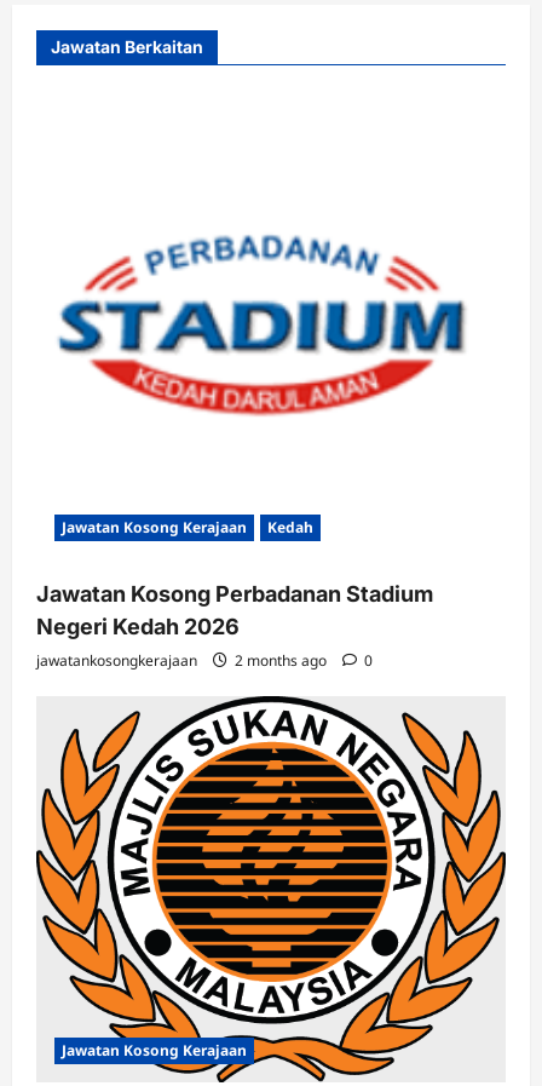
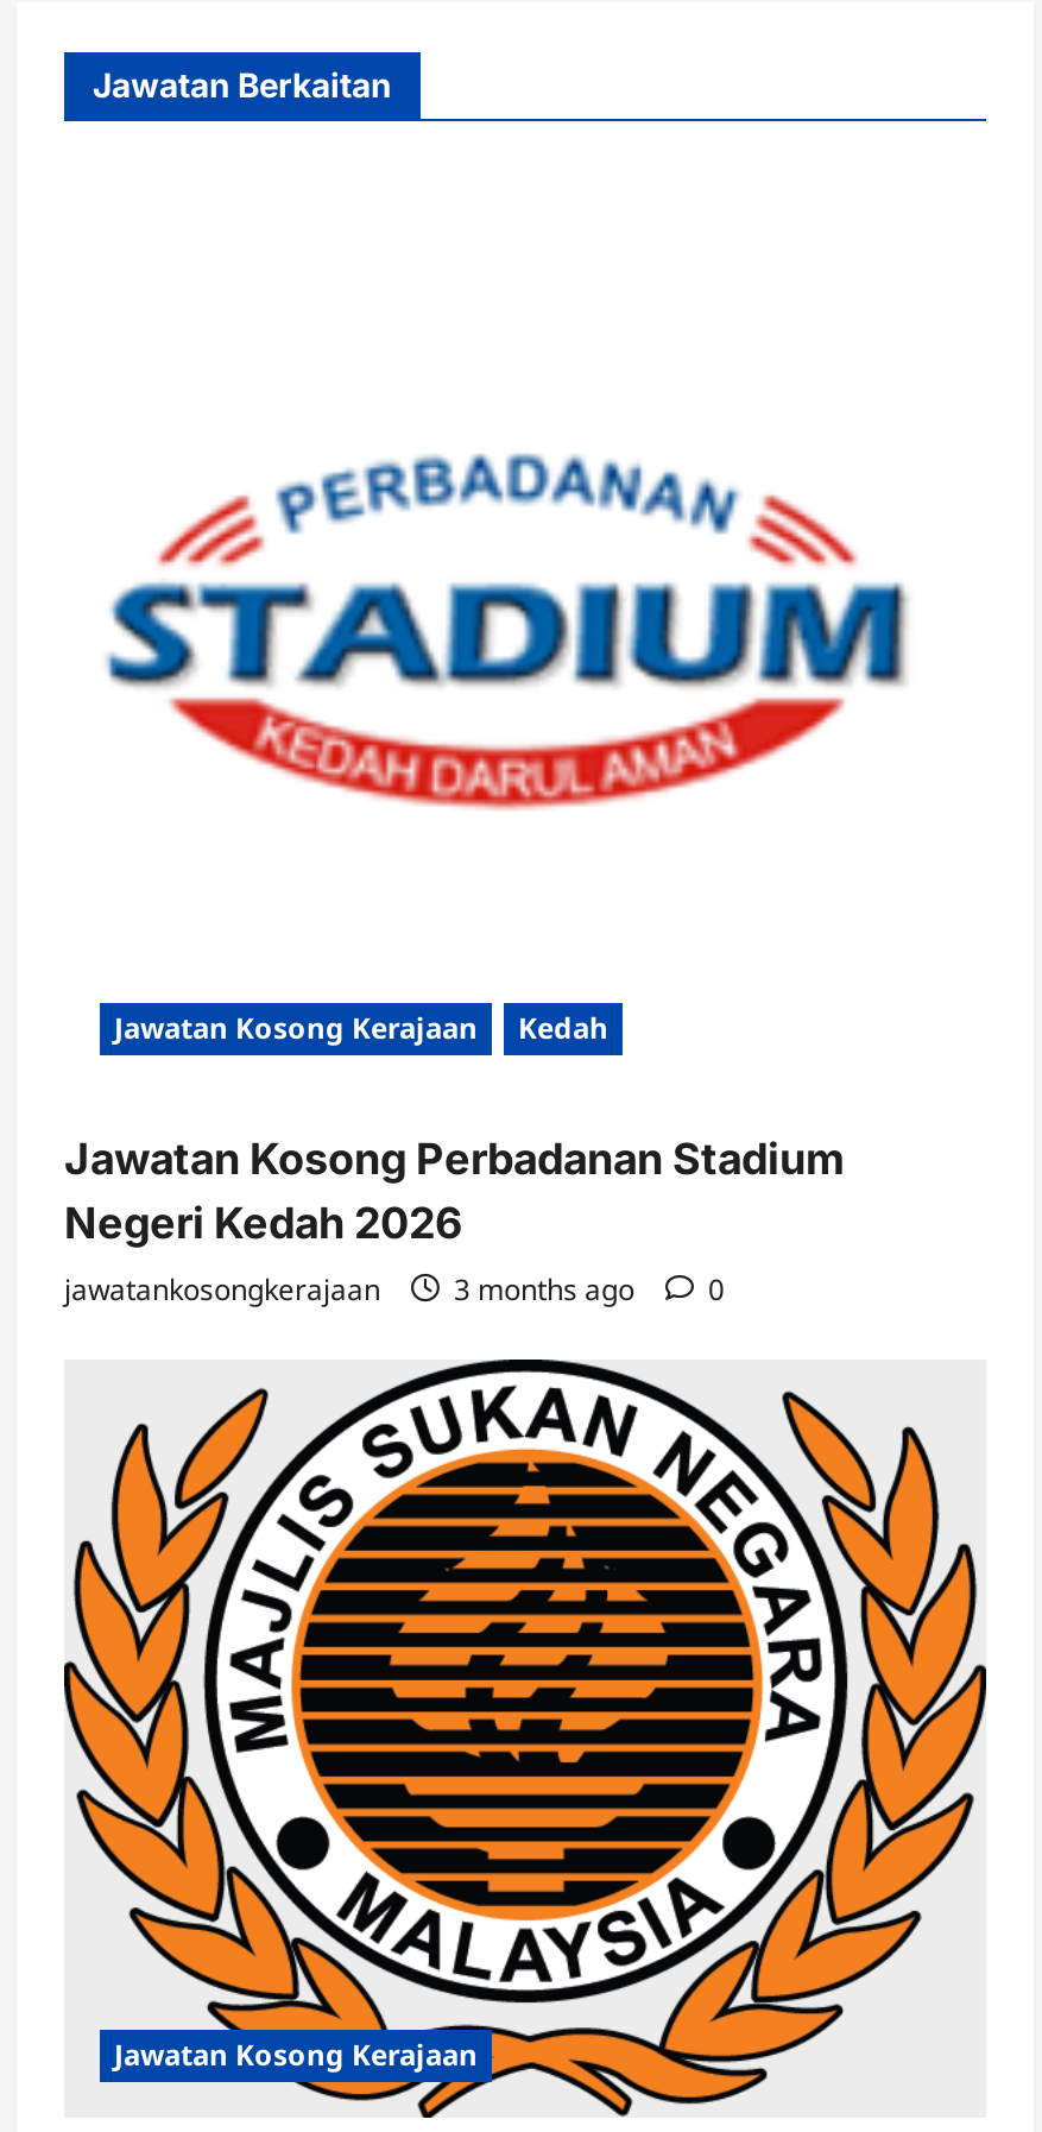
[36,650,373,671] jawatankosongkerajaan 2 months ago 0 -> [64,1269,725,1310] jawatankosongkerajaan 3 months ago 0

